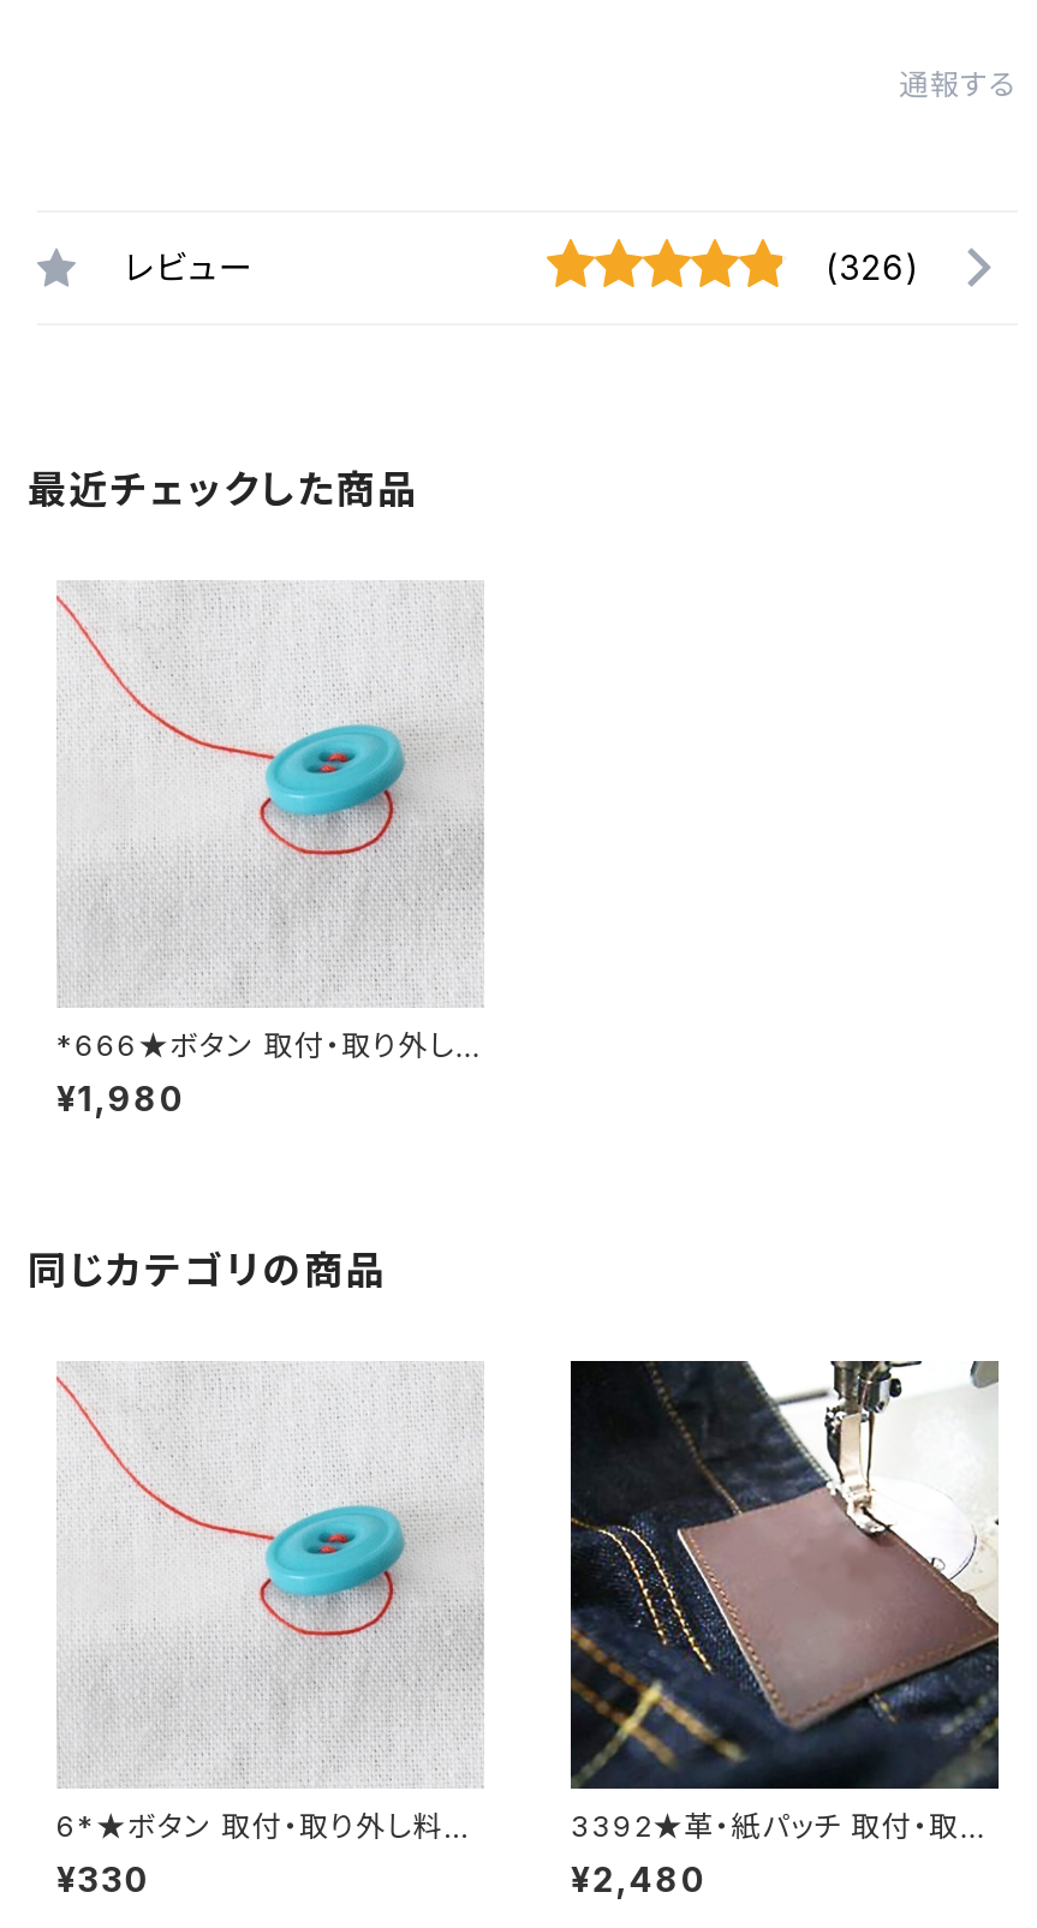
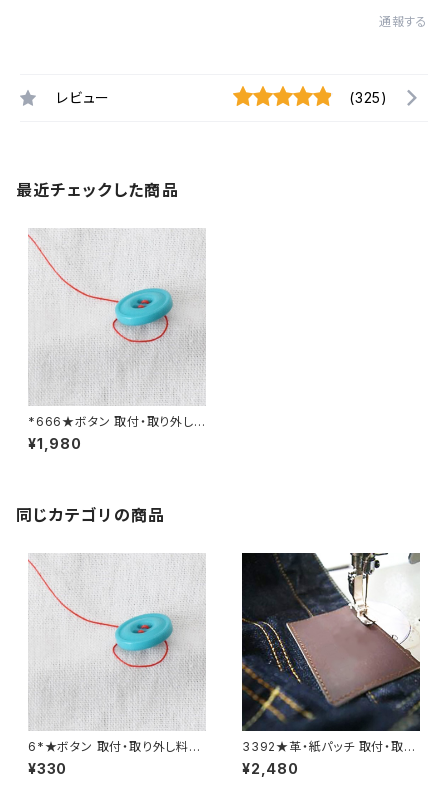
[826,247,922,288] (326) -> [349,89,388,106] (325)

